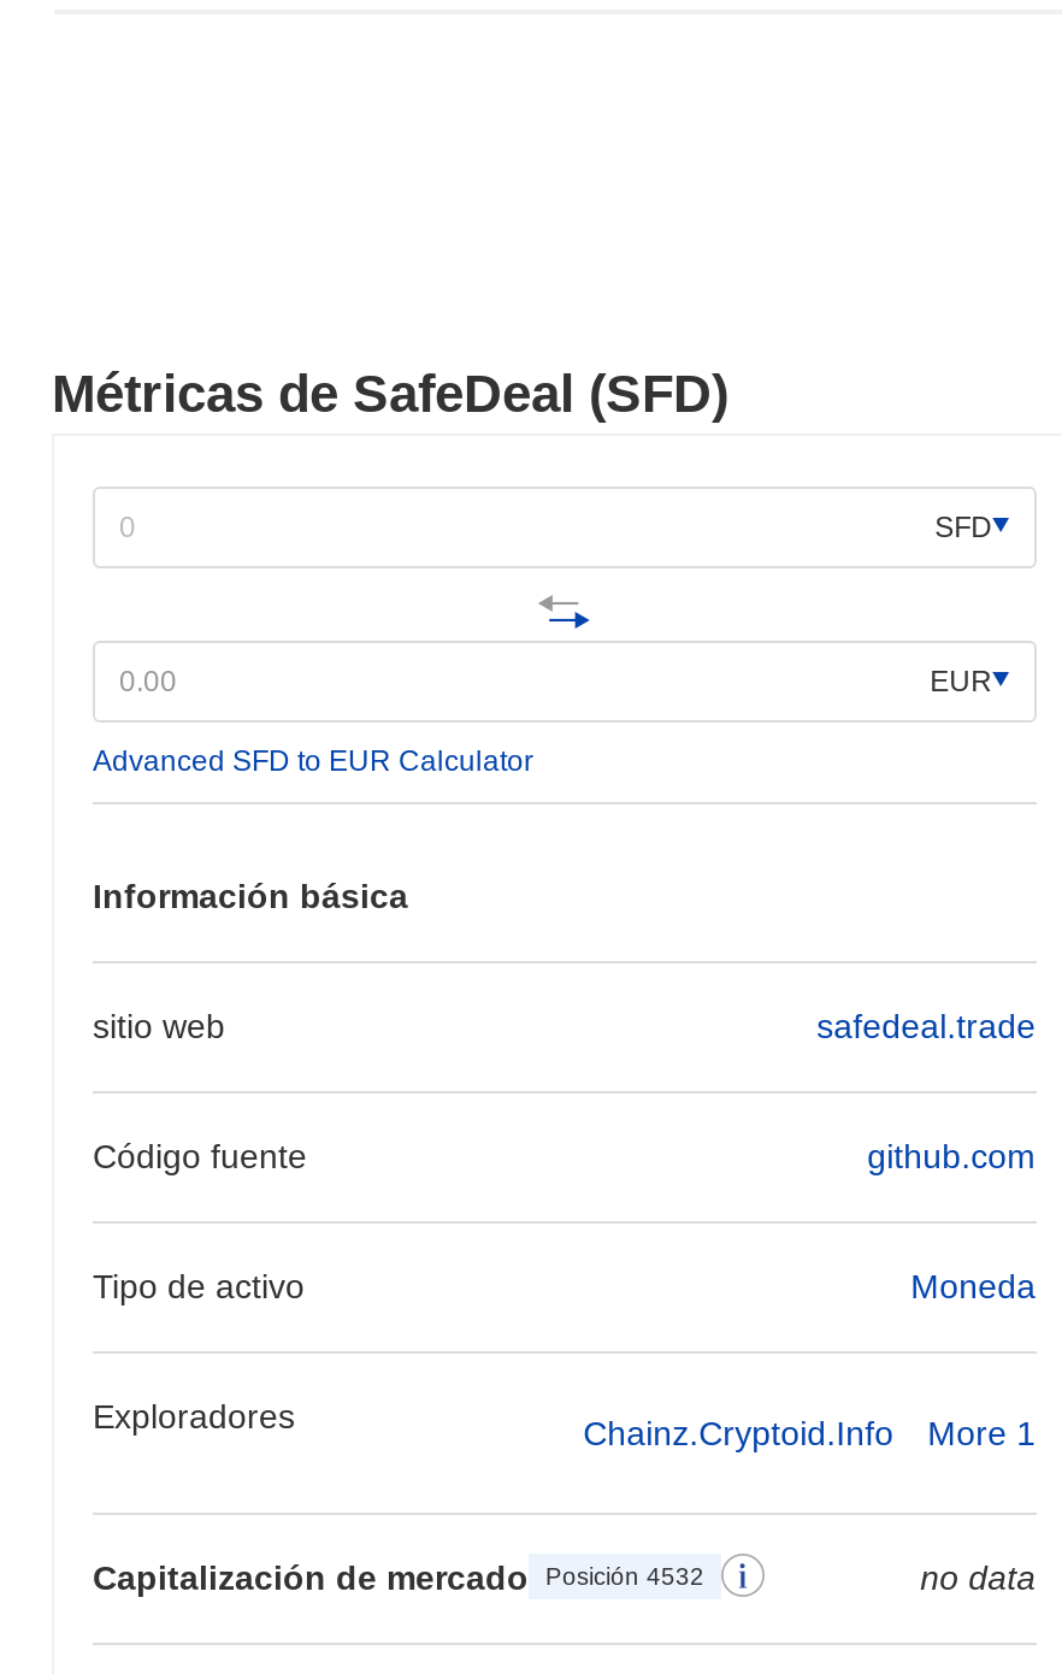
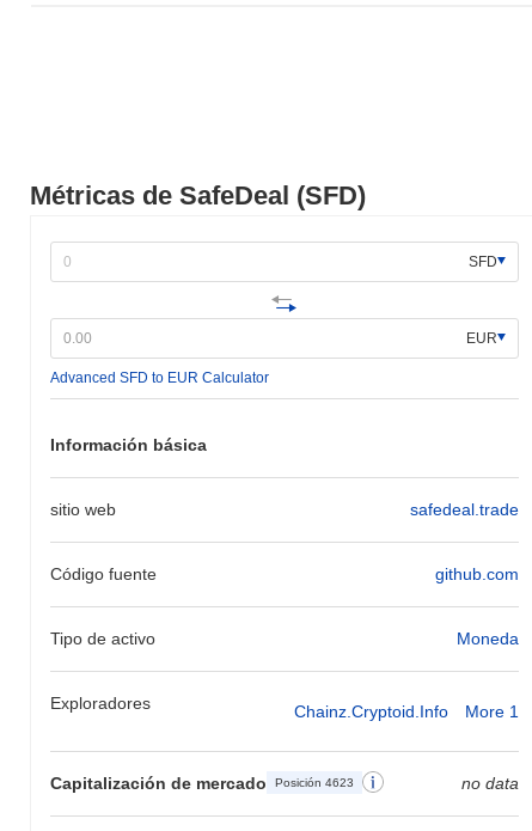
[93,1559,704,1597] Capitalización de mercado Posición 4532 -> [50,774,354,793] Capitalización de mercado Posición 4623

